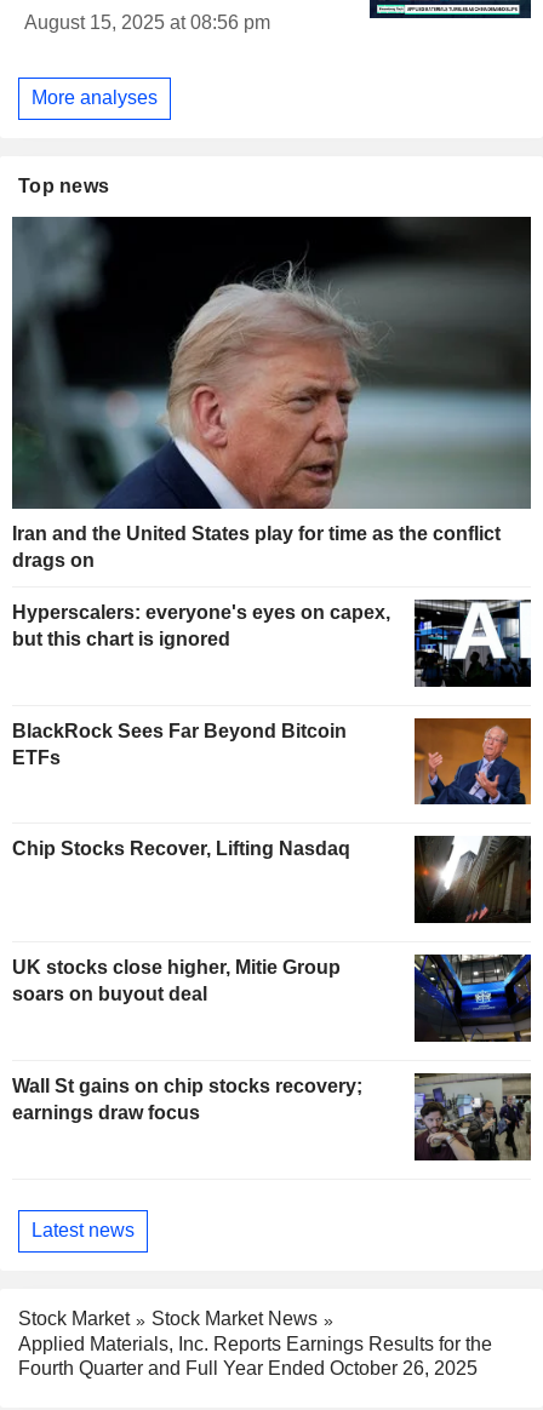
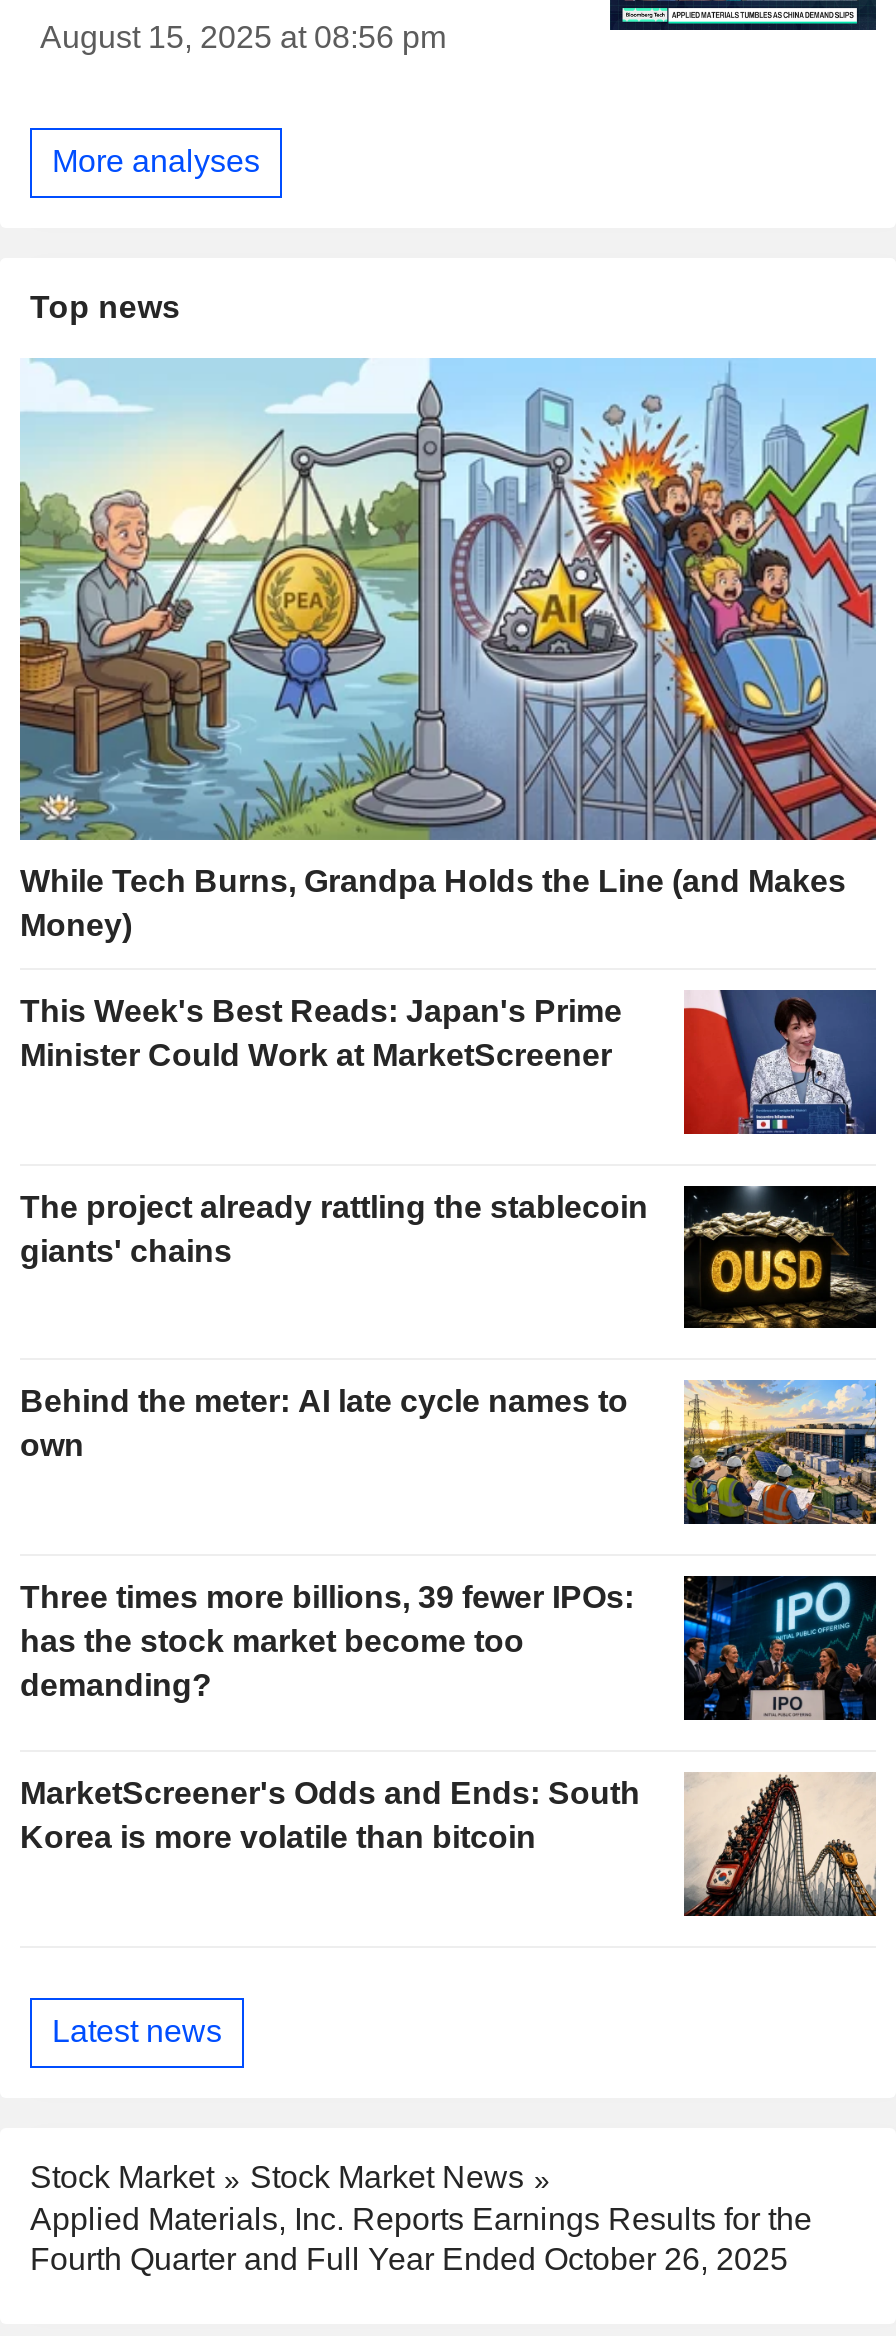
[11,216,532,570] [image] | Iran and the United States play for time as the conflict | drags on -> [18,358,876,941] [image] | While Tech Burns, Grandpa Holds the Line (and Makes | Money)
[12,598,531,688] [image] | Hyperscalers: everyone's eyes on capex, | but this chart is ignored -> [20,990,878,1136] [image] | This Week's Best Reads: Japan's Prime | Minister Could Work at MarketScreener
[12,720,347,767] BlackRock Sees Far Beyond Bitcoin | ETFs -> [20,1189,648,1267] The project already rattling the stablecoin | giants' chains
[413,717,532,806] [image] -> [682,1184,878,1330] [image]
[12,839,350,859] Chip Stocks Recover, Lifting Nasdaq -> [20,1385,628,1463] Behind the meter: AI late cycle names to | own
[413,835,532,924] [image] -> [682,1378,878,1526] [image]
[12,957,341,1004] UK stocks close higher, Mitie Group | soars on buyout deal -> [20,1580,634,1702] Three times more billions, 39 fewer IPOs: | has the stock market become too | demanding?
[413,953,532,1042] [image] -> [682,1574,878,1720] [image]
[12,1076,362,1123] Wall St gains on chip stocks recovery; | earnings draw focus -> [20,1776,640,1854] MarketScreener's Odds and Ends: South | Korea is more volatile than bitcoin
[415,1072,532,1160] [image] -> [684,1772,876,1916] [image]

